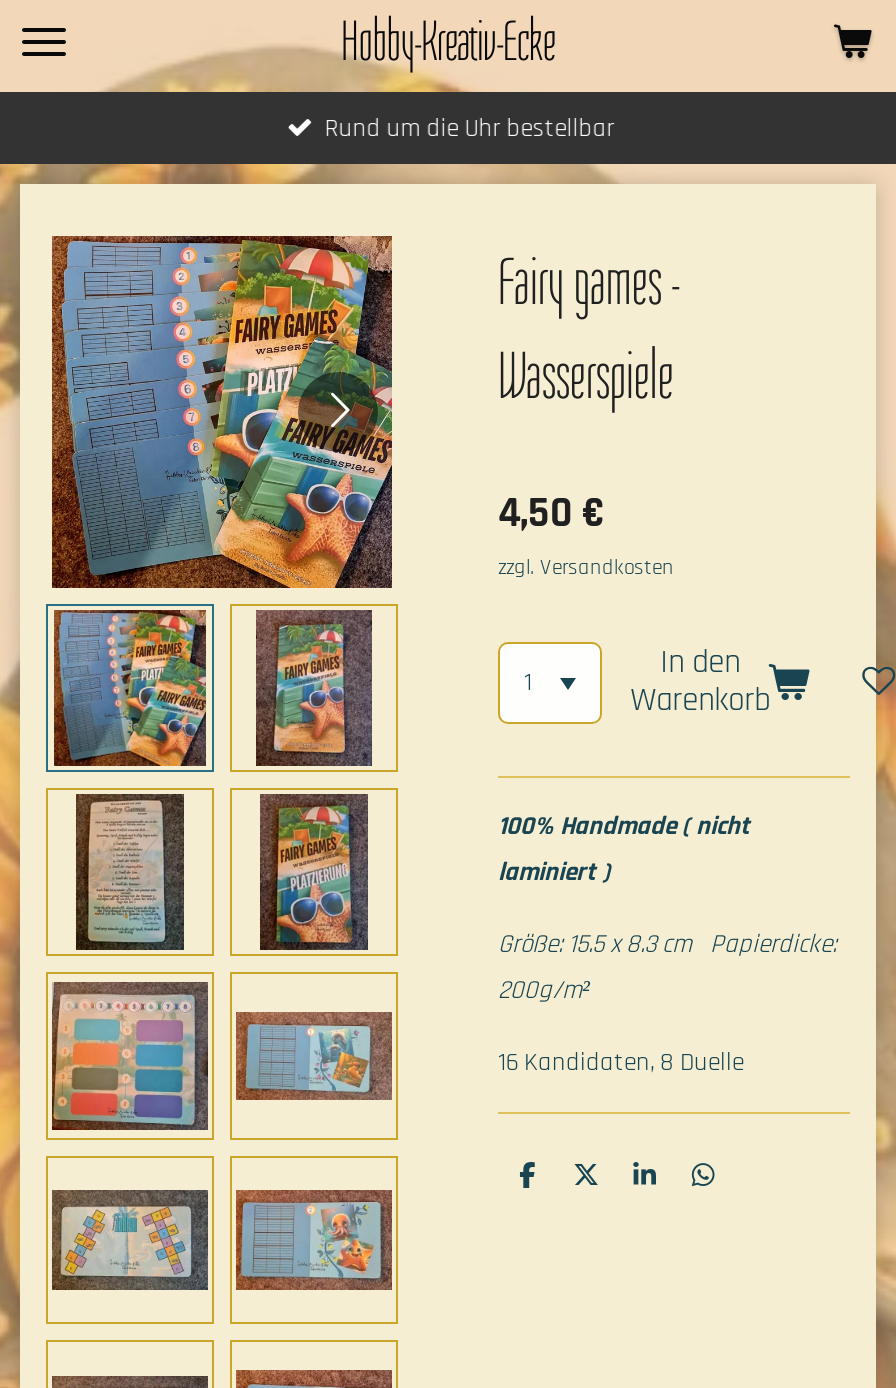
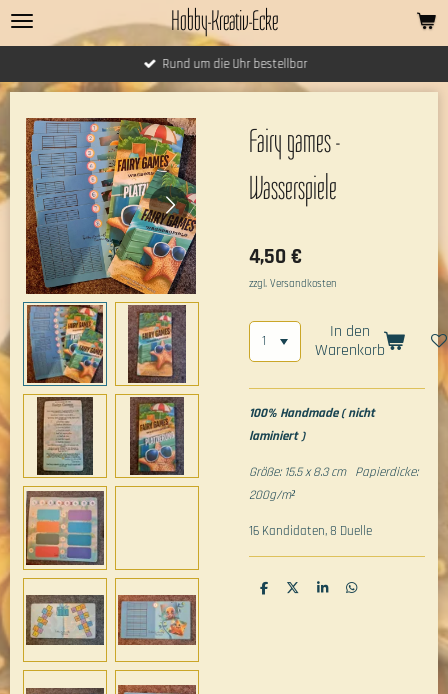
[234,1010,394,1102] [image] -> none

